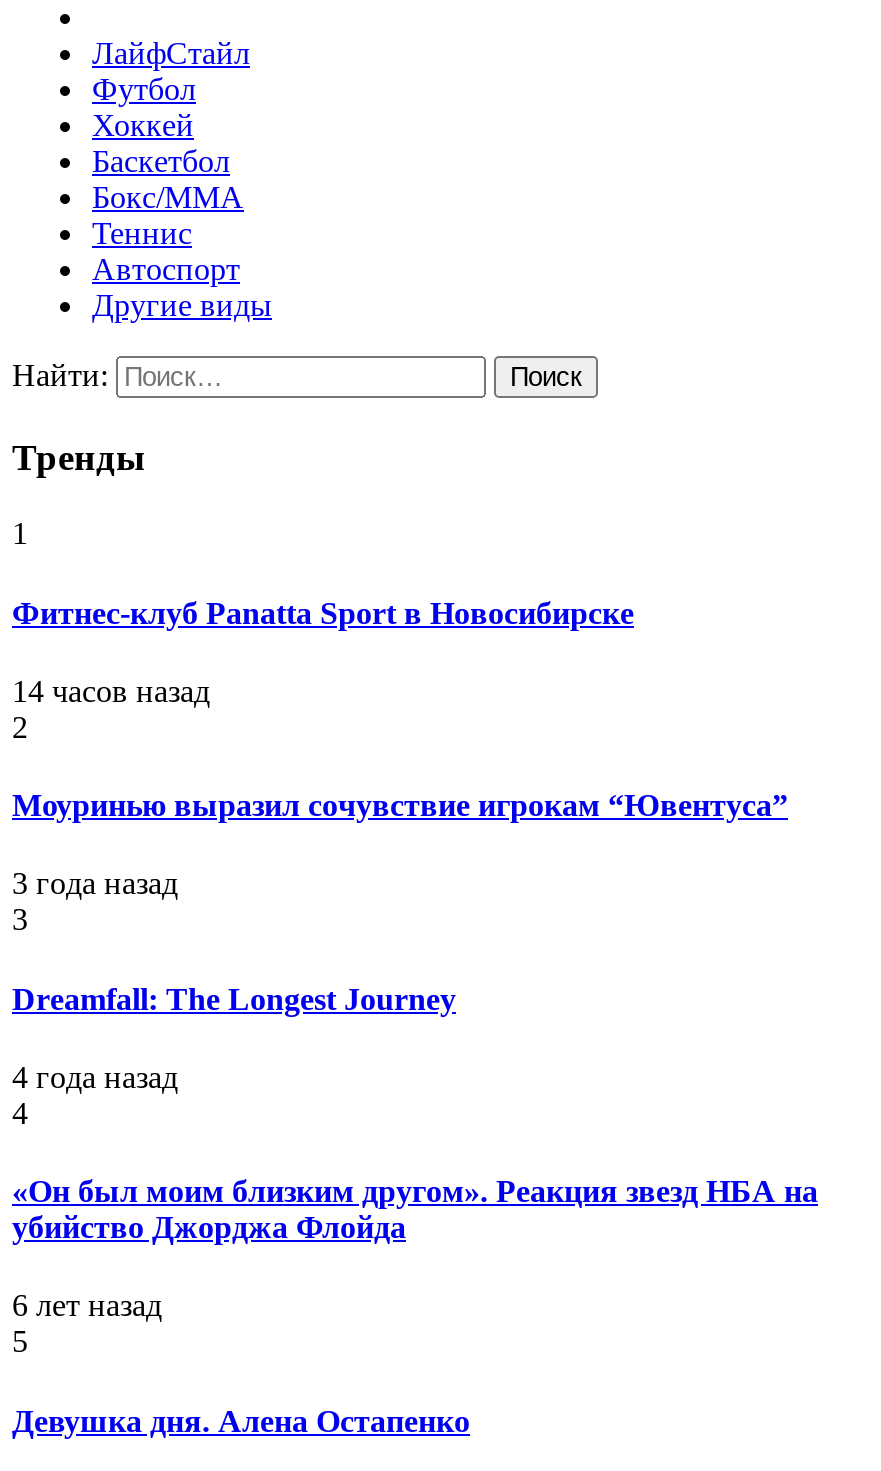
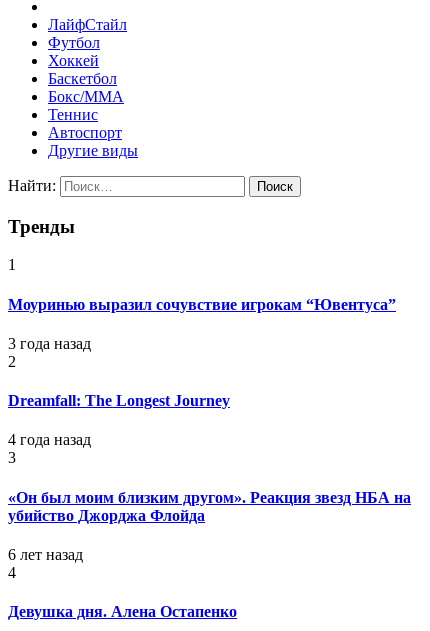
[12,595,634,744] Фитнес-клуб Panatta Sport в Новосибирске | 14 часов назад | 2 -> none
[12,903,28,937] 3 -> [8,353,16,370] 2
[12,1096,28,1130] 4 -> [8,449,16,466] 3
[12,1325,28,1359] 5 -> [8,564,16,581] 4

